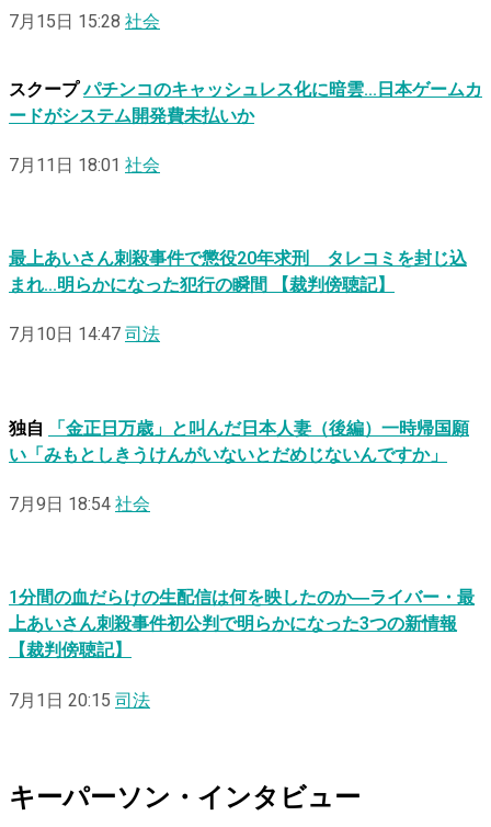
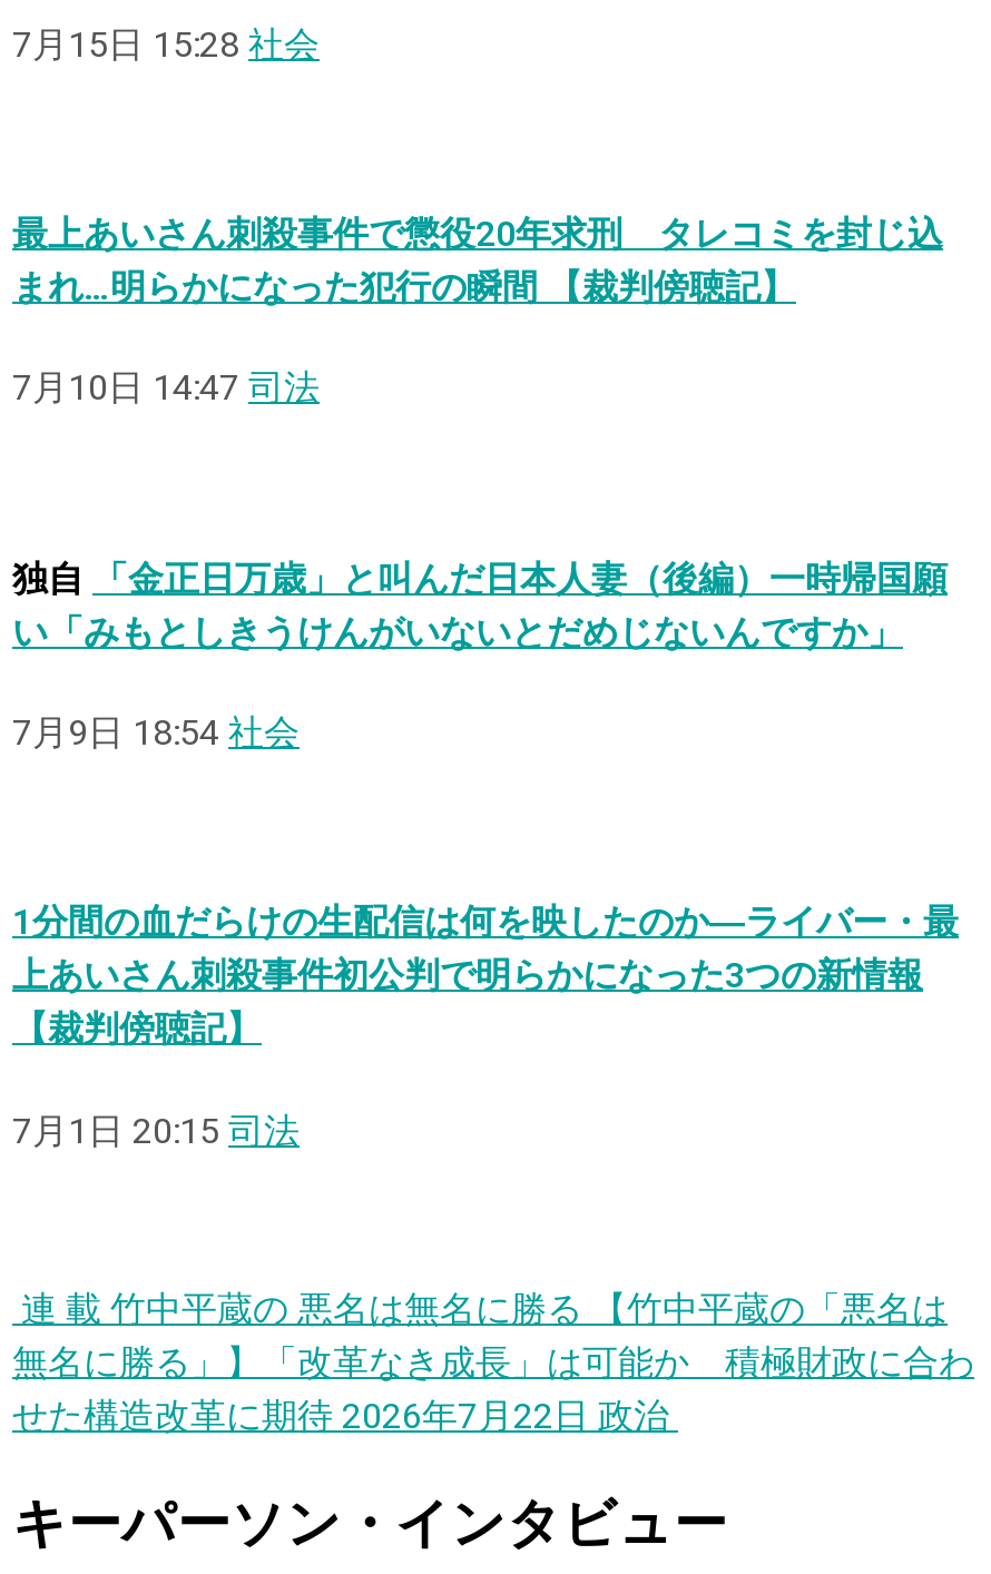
[9,76,482,179] スクープ パチンコのキャッシュレス化に暗雲…日本ゲームカ | ードがシステム開発費未払いか | 7月11日 18:01 社会 -> none
moved [9,246,475,713] -> [12,208,959,1158]: 最上あいさん刺殺事件で懲役20年求刑 タレコミを封じ込 | まれ…明らかになった犯行の瞬間 【裁判傍聴記】 | 7月10日 14:47 司法 | ... | 上あいさん刺殺事件初公判で明らかになった3つの新情報 | 7月1日 20:15 司法
none -> [12,1282,974,1443] 連 載 竹中平蔵の 悪名は無名に勝る 【竹中平蔵の「悪名は | 無名に勝る」】「改革なき成長」は可能か 積極財政に合わ | せた構造改革に期待 2026年7月22日 政治

